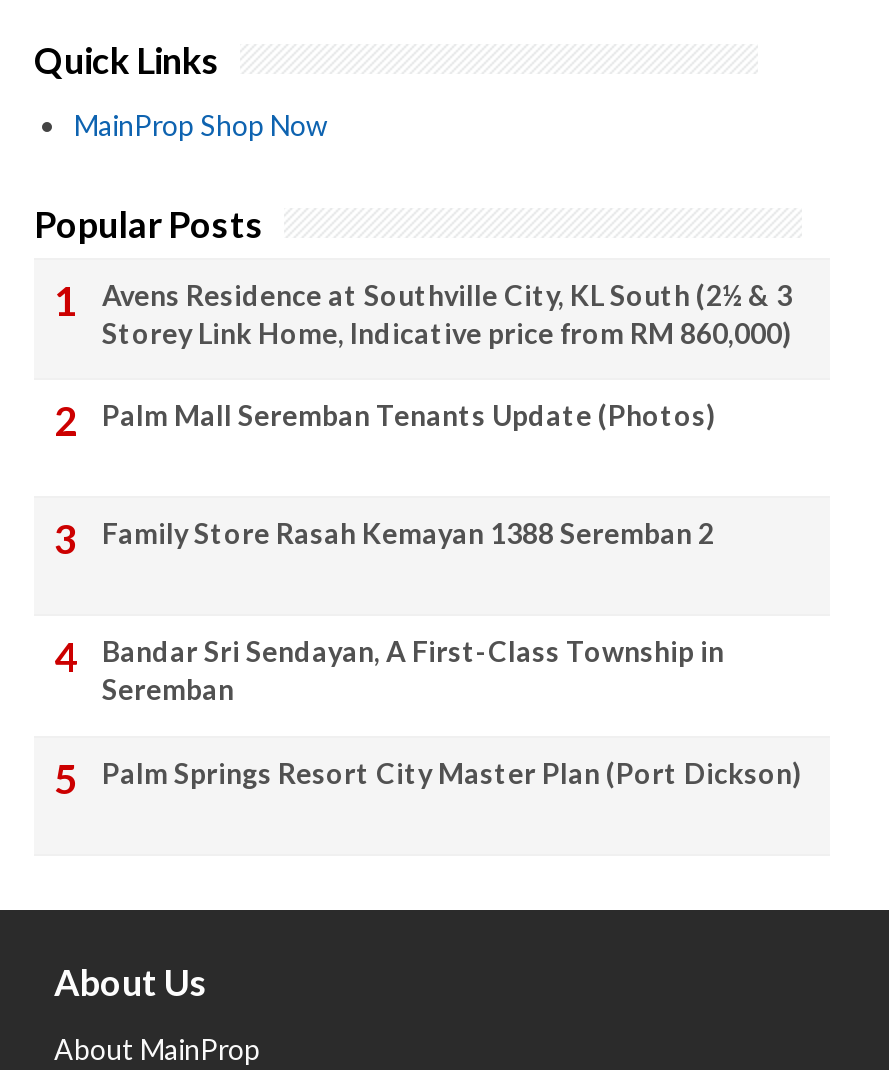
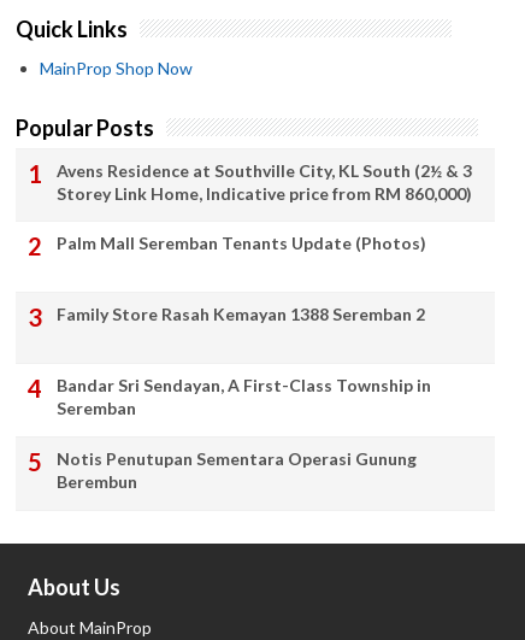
[102,756,802,790] Palm Springs Resort City Master Plan (Port Dickson) -> [57,449,417,492] Notis Penutupan Sementara Operasi Gunung | Berembun

